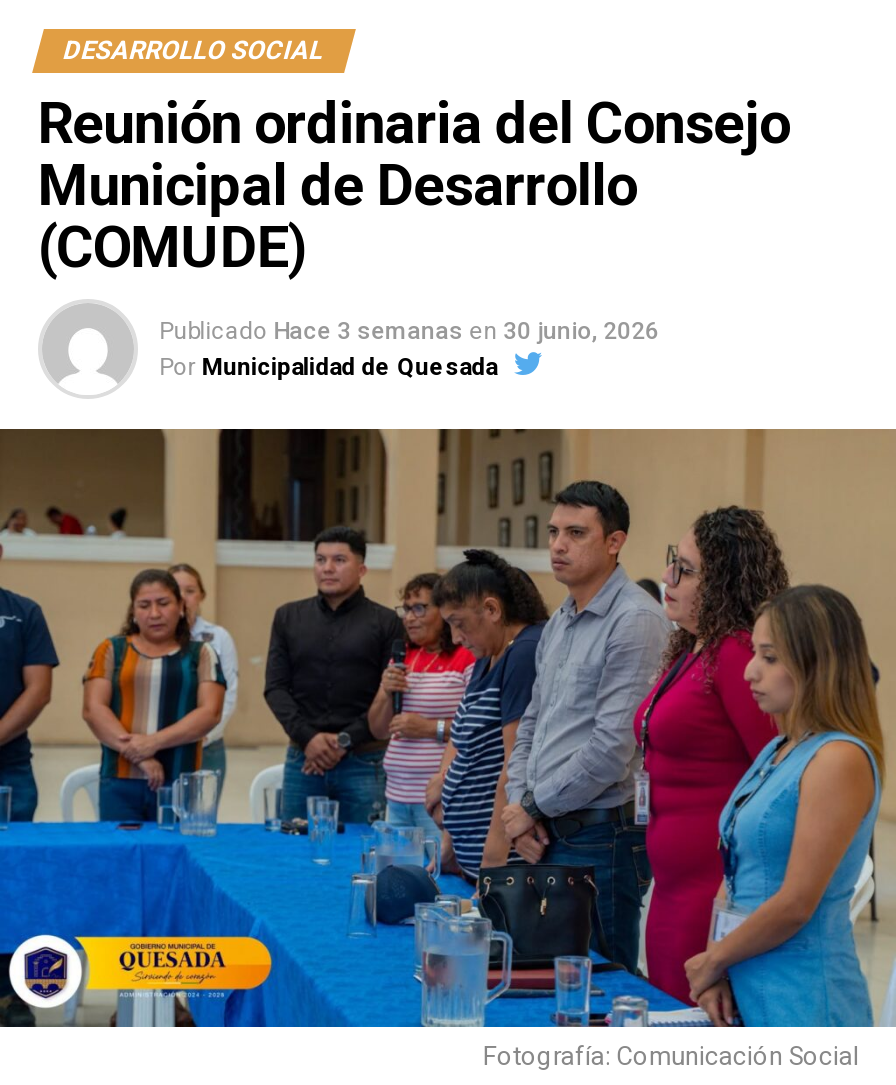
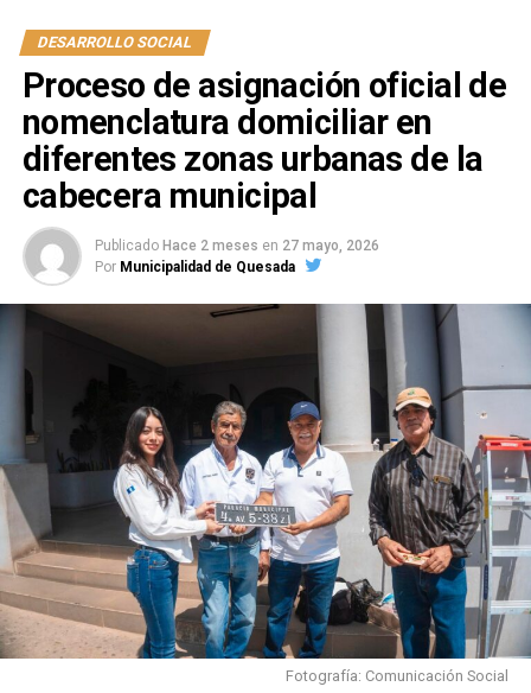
[37,90,790,282] Reunión ordinaria del Consejo | Municipal de Desarrollo | (COMUDE) -> [22,66,506,216] Proceso de asignación oficial de | nomenclatura domiciliar en | diferentes zonas urbanas de la | cabecera municipal
[159,318,659,346] Publicado Hace 3 semanas en 30 junio, 2026 -> [94,238,379,254] Publicado Hace 2 meses en 27 mayo, 2026
[6,429,890,1031] [image] -> [4,303,527,660] [image]

